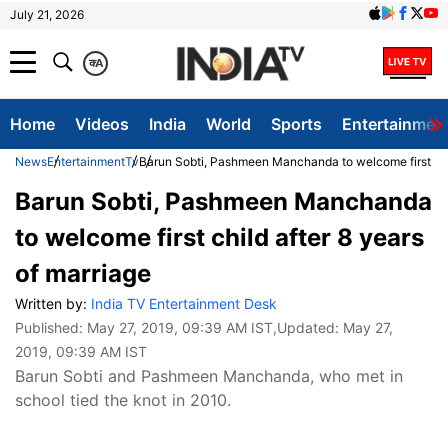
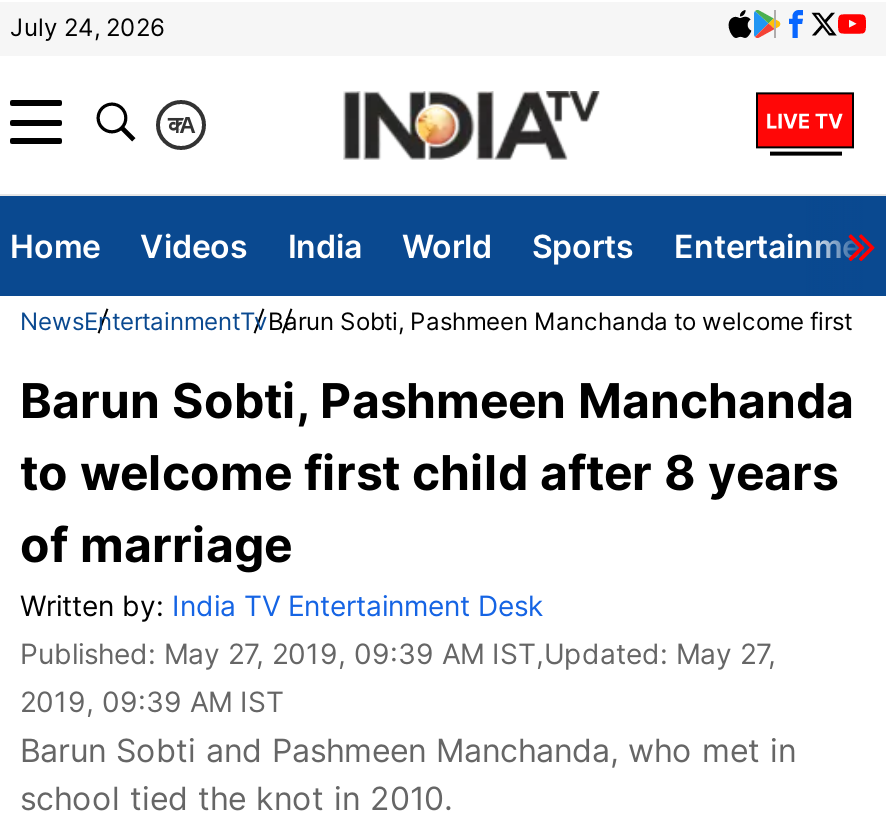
[10,7,84,22] July 21, 2026 -> [10,12,164,42] July 24, 2026

